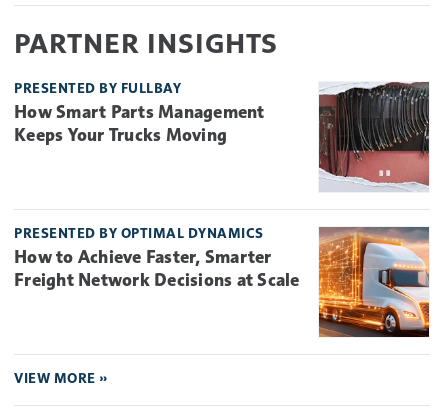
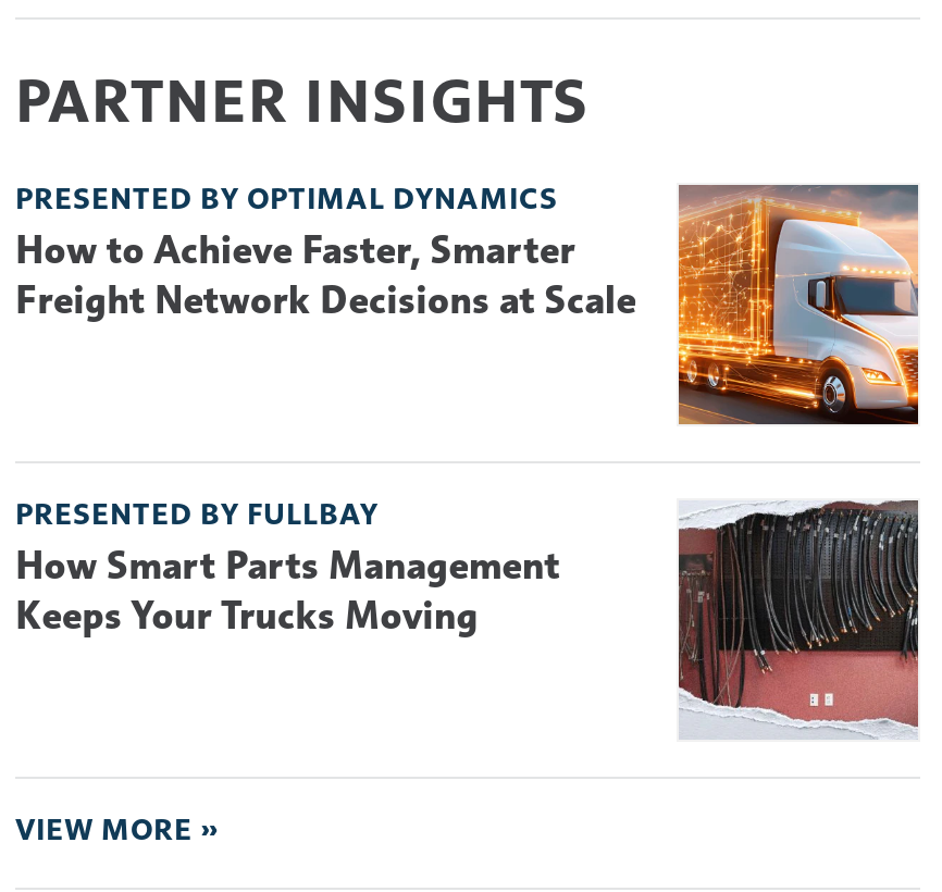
moved [14,79,264,146] -> [15,494,560,640]: PRESENTED BY FULLBAY | How Smart Parts Management | Keeps Your Trucks Moving
moved [14,224,430,338] -> [15,178,920,426]: [image] | PRESENTED BY OPTIMAL DYNAMICS | How to Achieve Faster, Smarter | Freight Network Decisions at Scale

